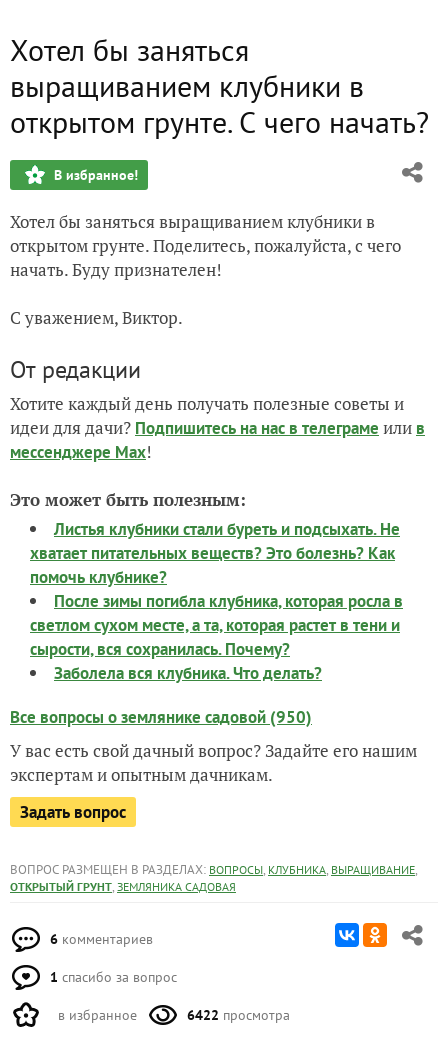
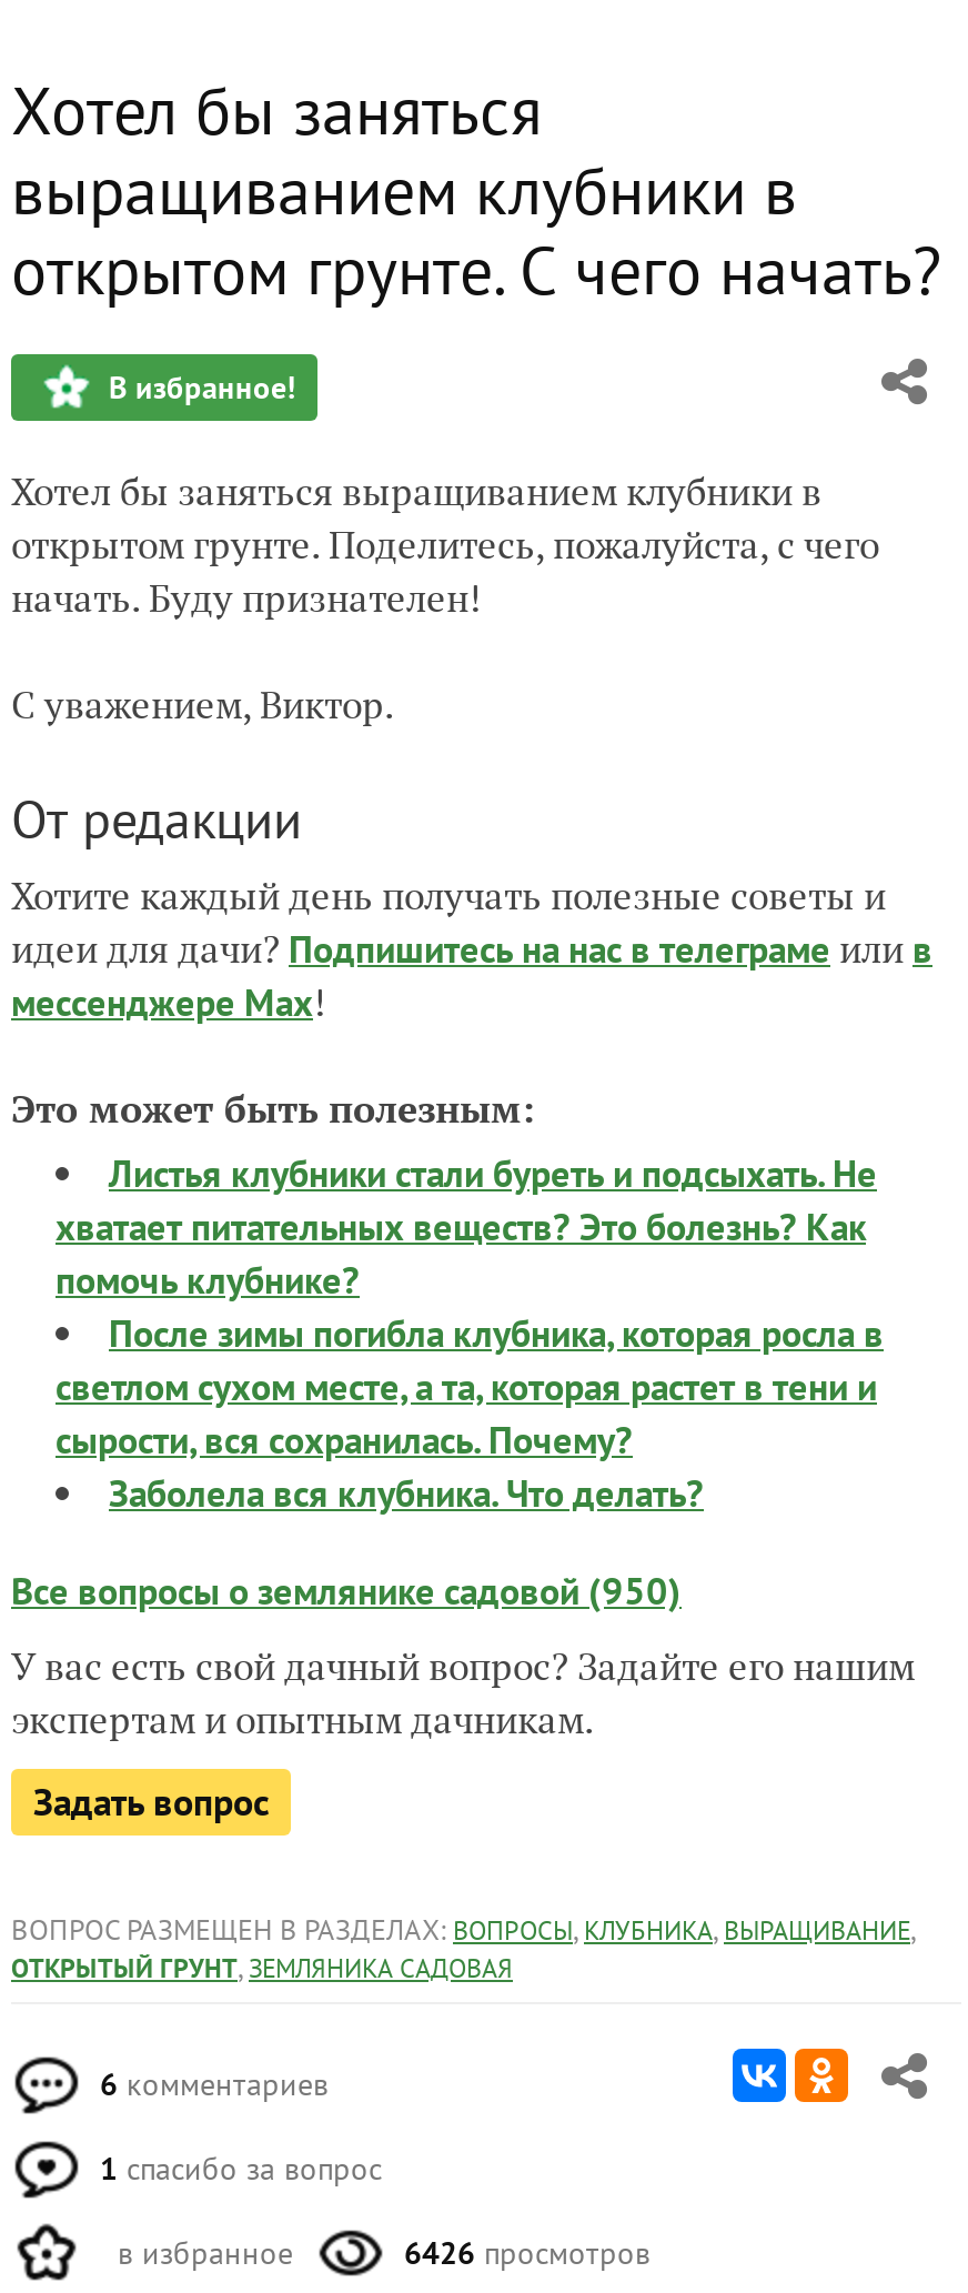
[187,1006,290,1024] 6422 просмотра -> [404,2233,651,2273] 6426 просмотров

